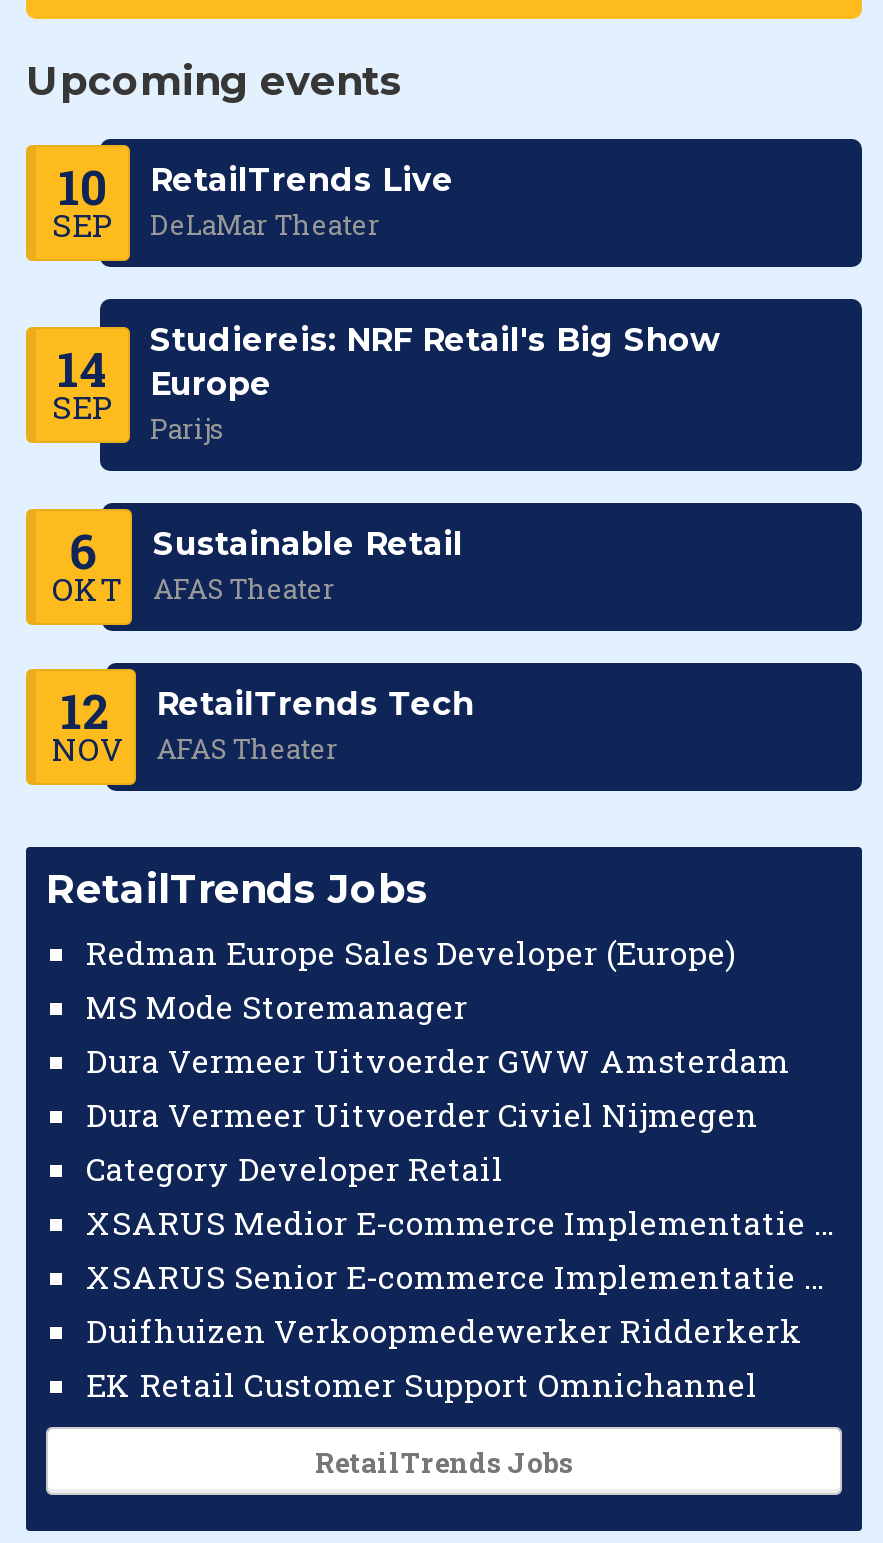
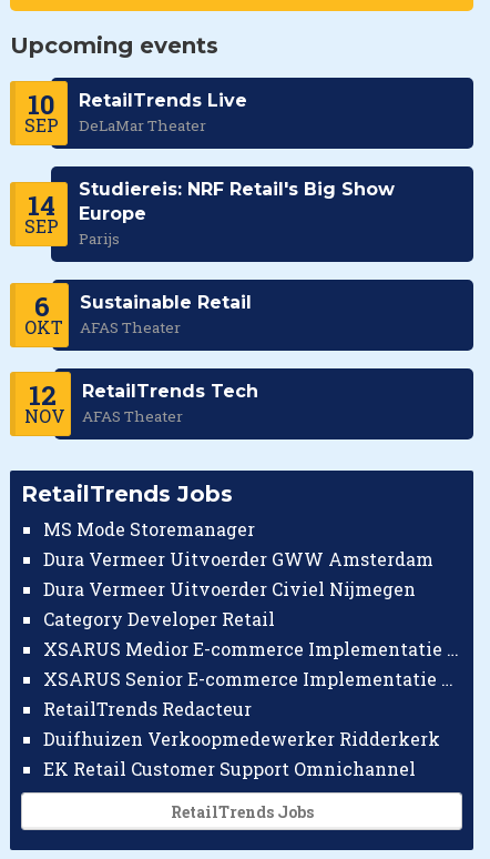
[86,932,736,974] Redman Europe Sales Developer (Europe) -> none
moved [86,986,790,1190] -> [43,517,433,630]: MS Mode Storemanager | Dura Vermeer Uitvoerder GWW Amsterdam | Dura Vermeer Uitvoerder Civiel Nijmegen | Category Developer Retail
none -> [43,697,252,720] RetailTrends Redacteur

